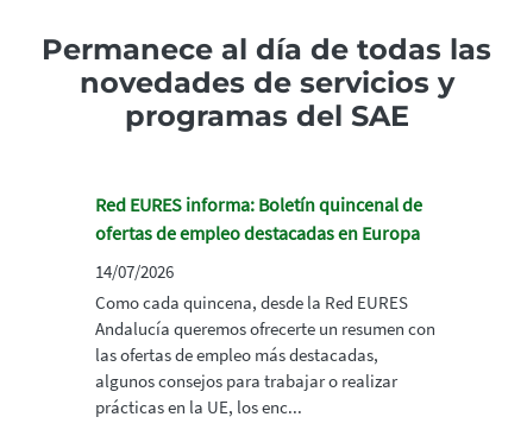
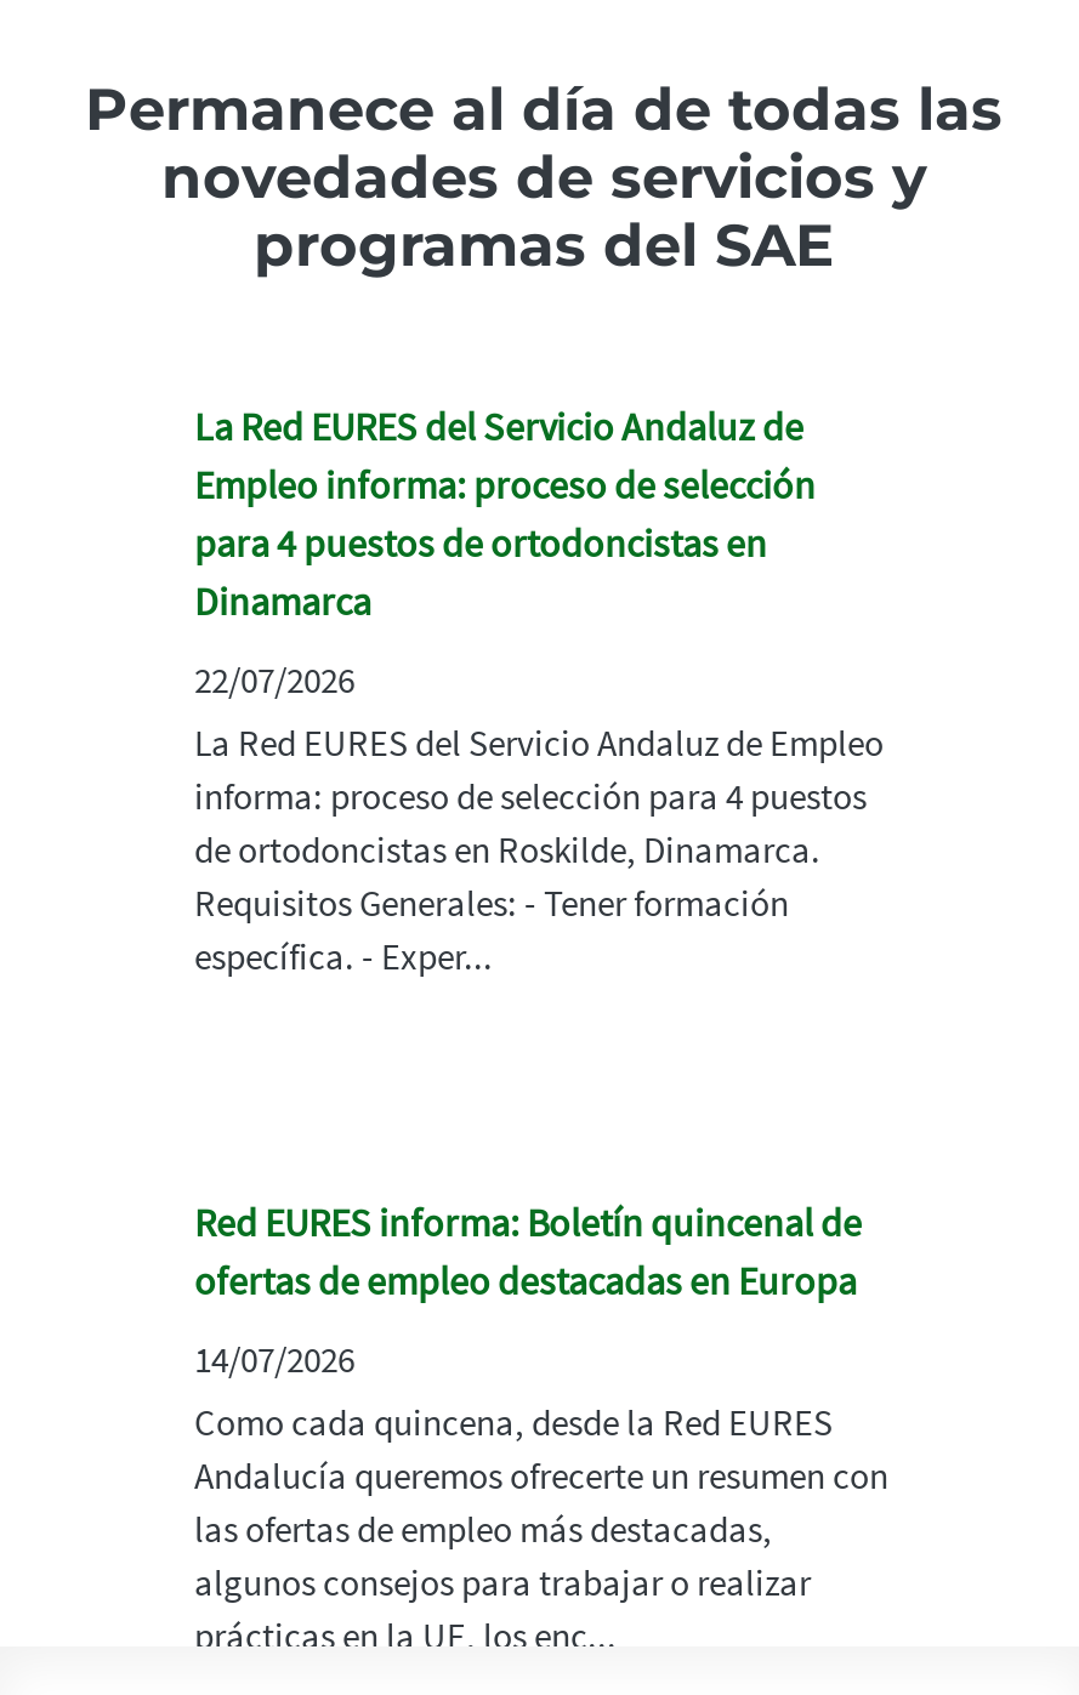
none -> [194,402,884,979] La Red EURES del Servicio Andaluz de | Empleo informa: proceso de selección | para 4 puestos de ortodoncistas en | Dinamarca | 22/07/2026 | La Red EURES del Servicio Andaluz de Empleo | informa: proceso de selección para 4 puestos | de ortodoncistas en Roskilde, Dinamarca. | Requisitos Generales: - Tener formación | específica. - Exper...

